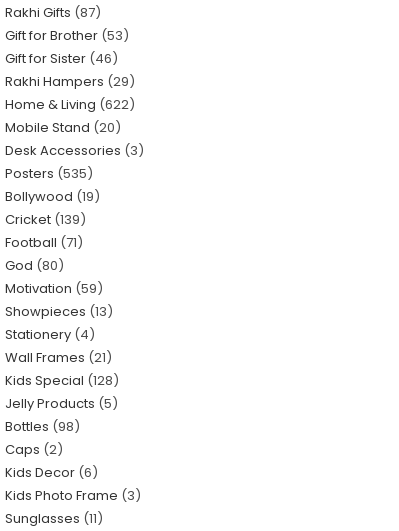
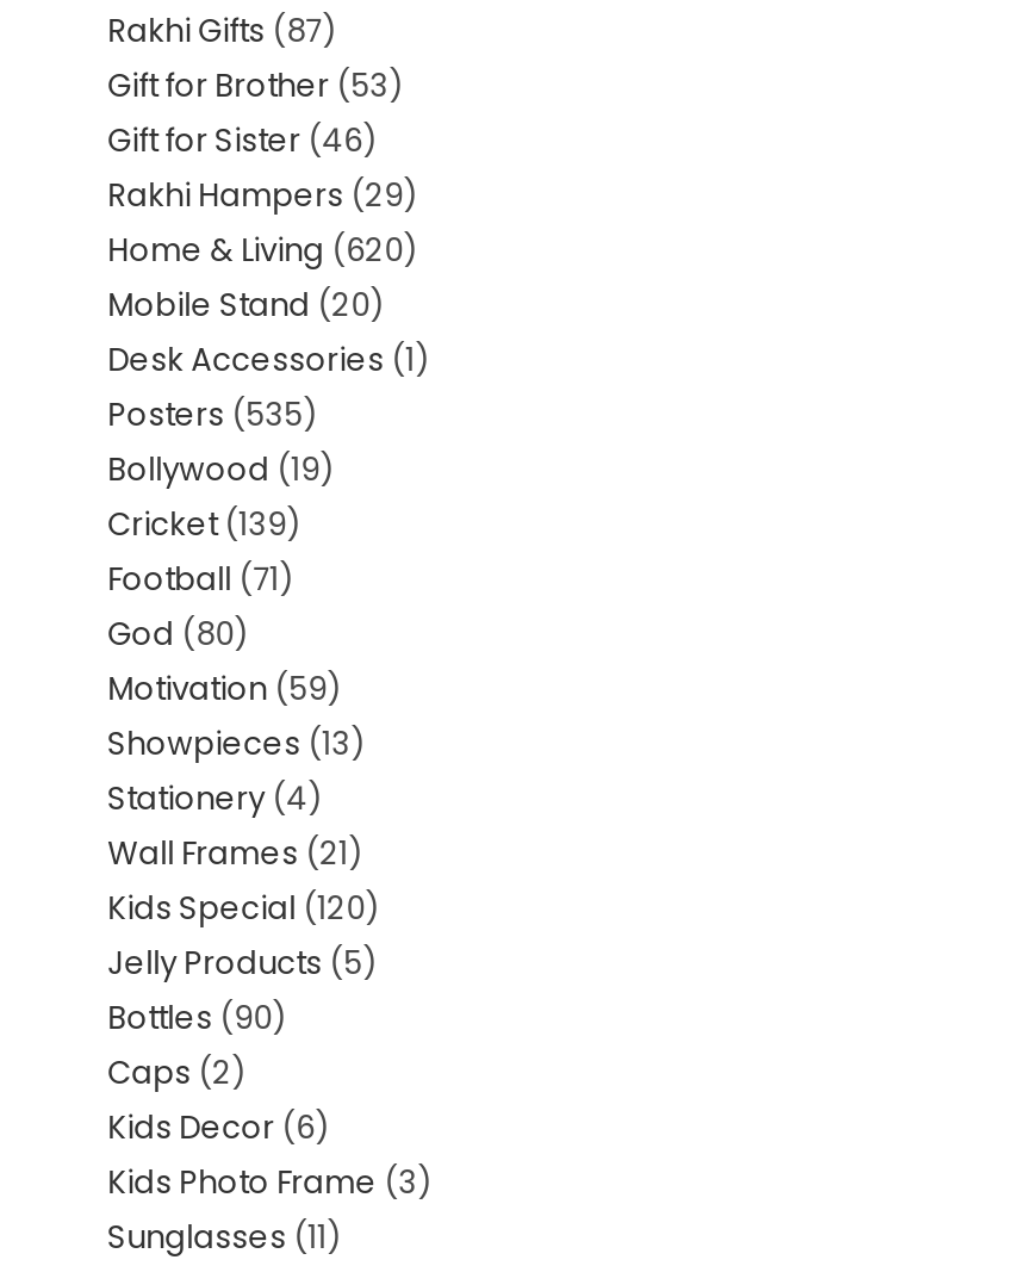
[5,95,129,114] Home & Living 622 -> [108,226,403,272] Home & Living 620
[5,141,138,160] Desk Accessories 3 -> [108,336,415,381] Desk Accessories 1
[5,371,113,390] Kids Special 128 -> [108,884,365,930] Kids Special 120
[5,417,74,436] Bottles 98 -> [108,994,272,1039] Bottles 90

